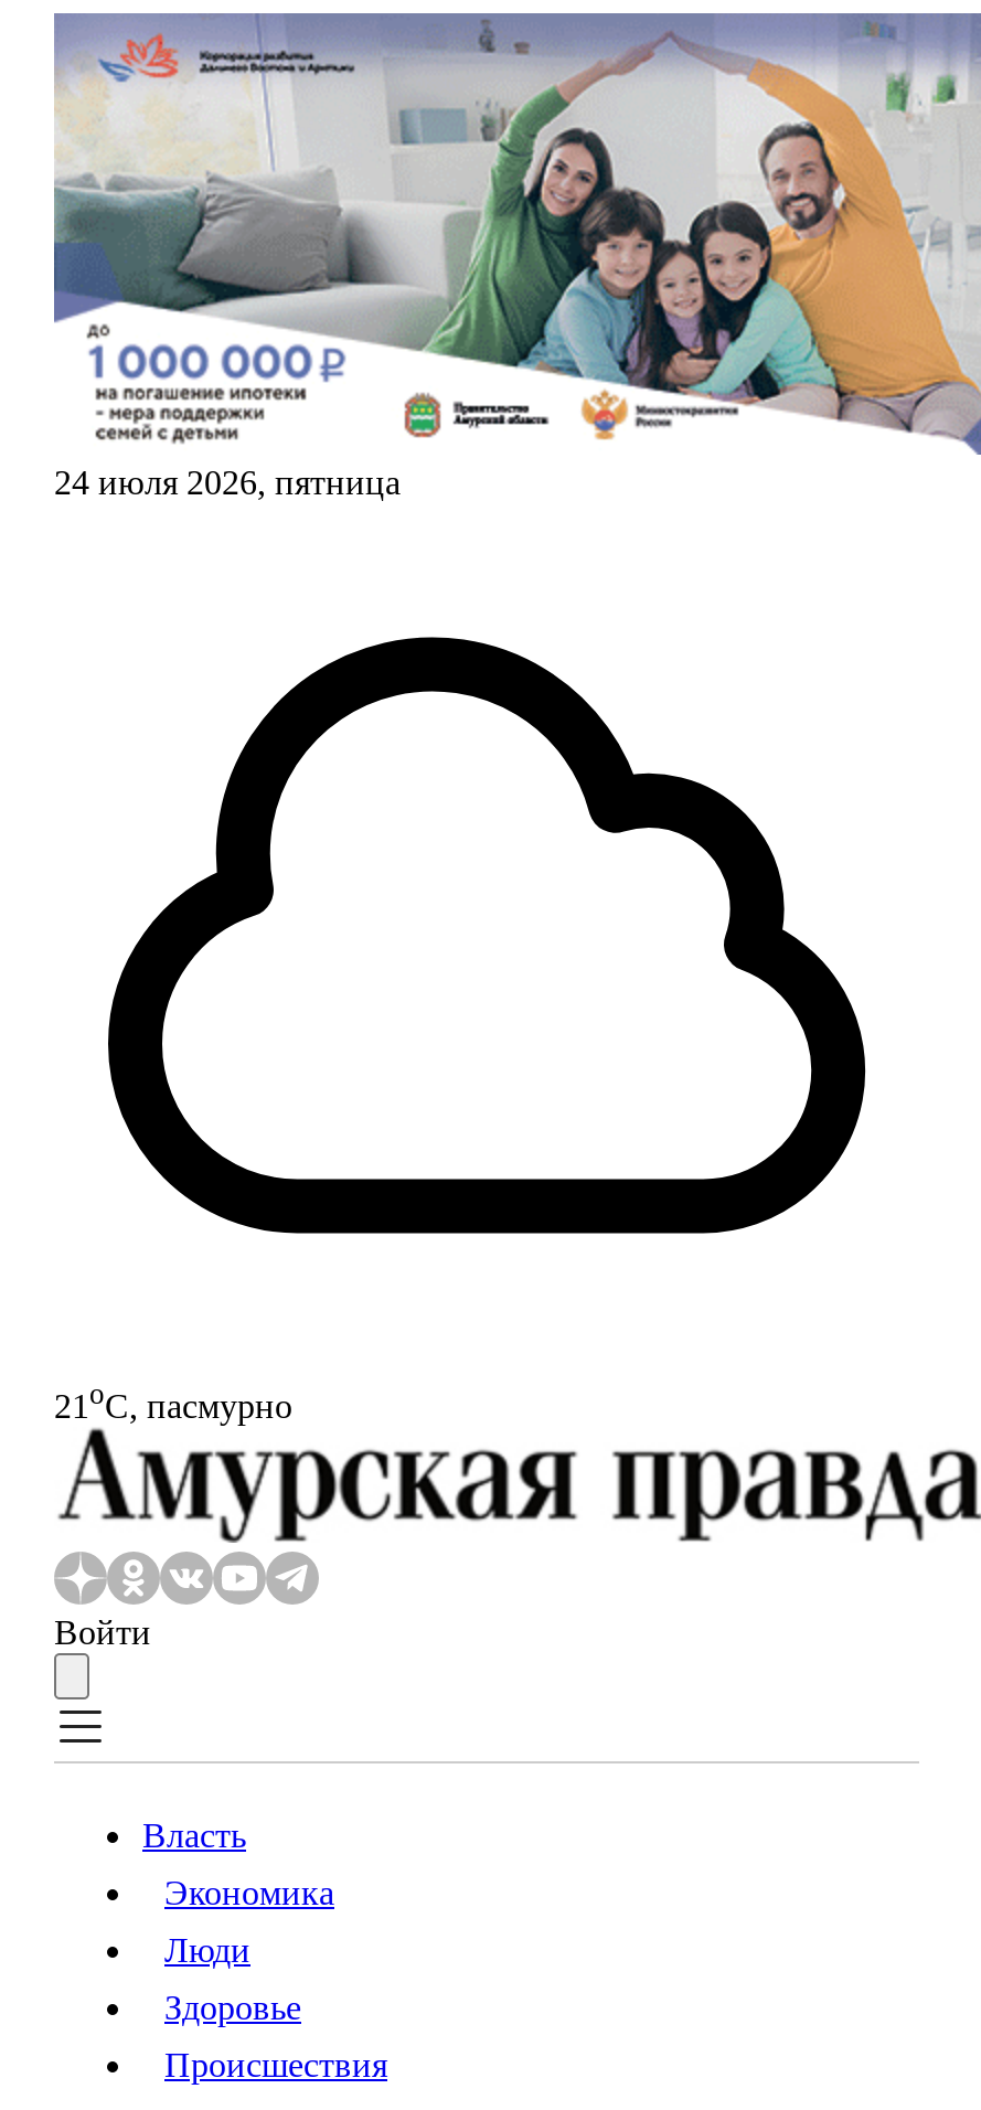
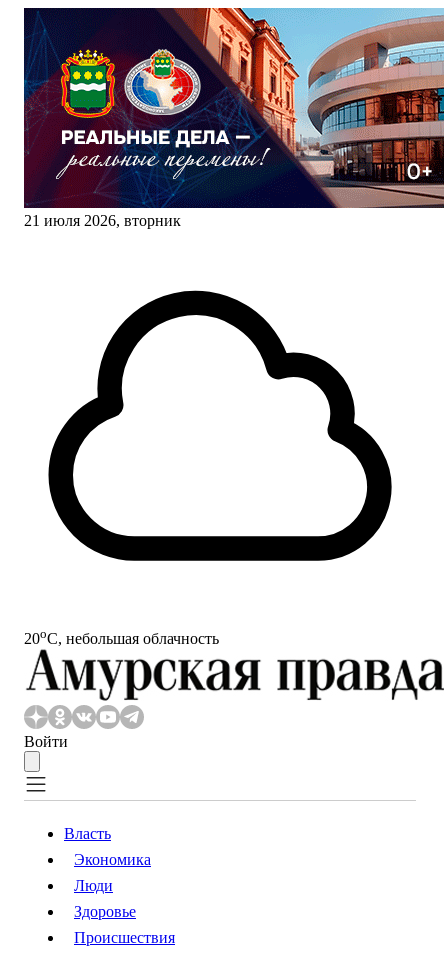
[52,11,974,501] [image] | 24 июля 2026, пятница -> [23,7,441,229] [image] | 21 июля 2026, вторник
[54,1377,292,1424] 21oС, пасмурно -> [24,626,219,647] 20oС, небольшая облачность

